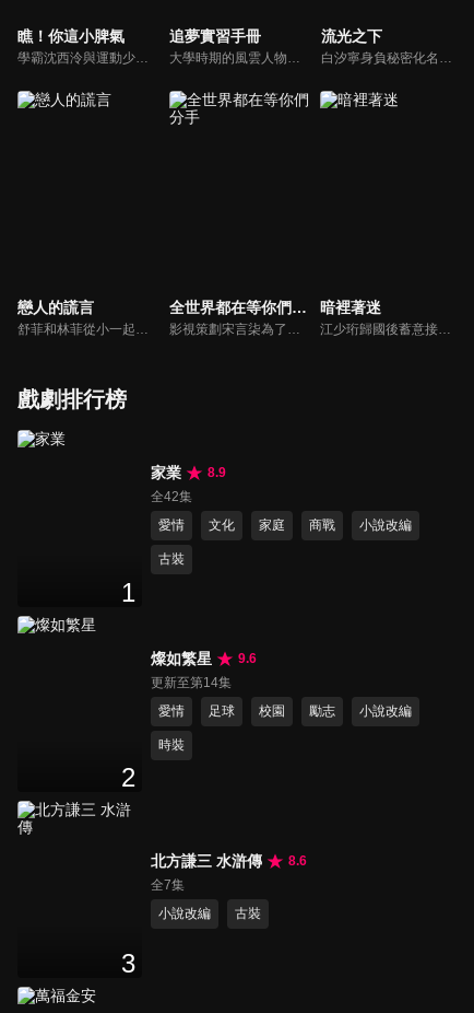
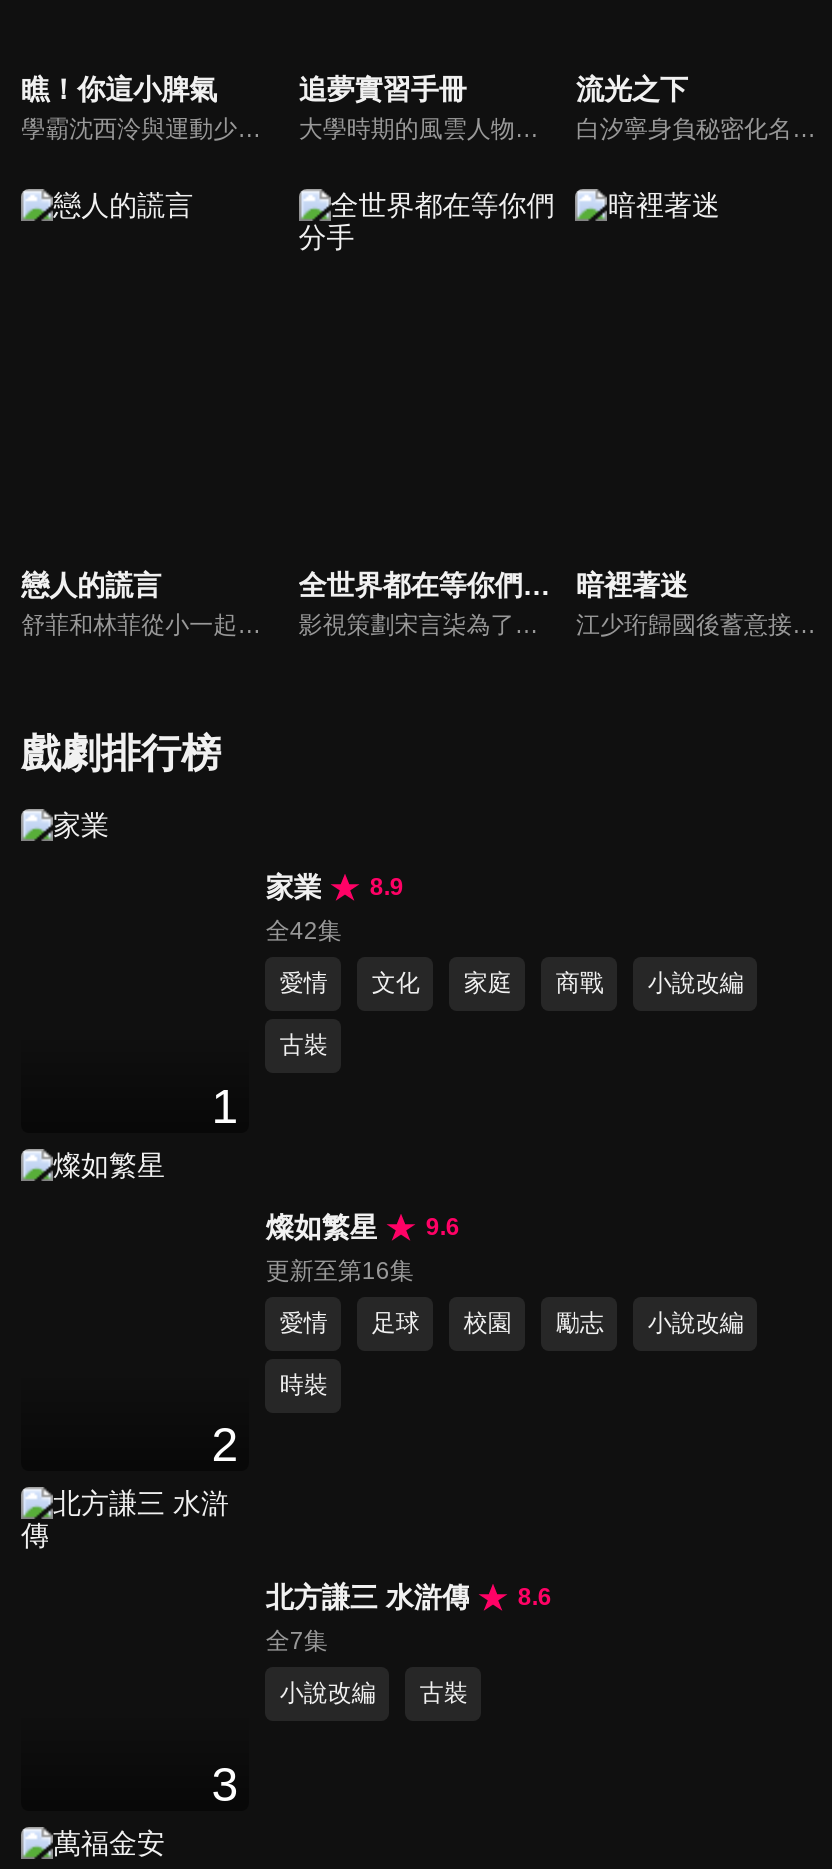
[151,675,232,690] 更新至第14集 -> [266,1257,414,1285] 更新至第16集

